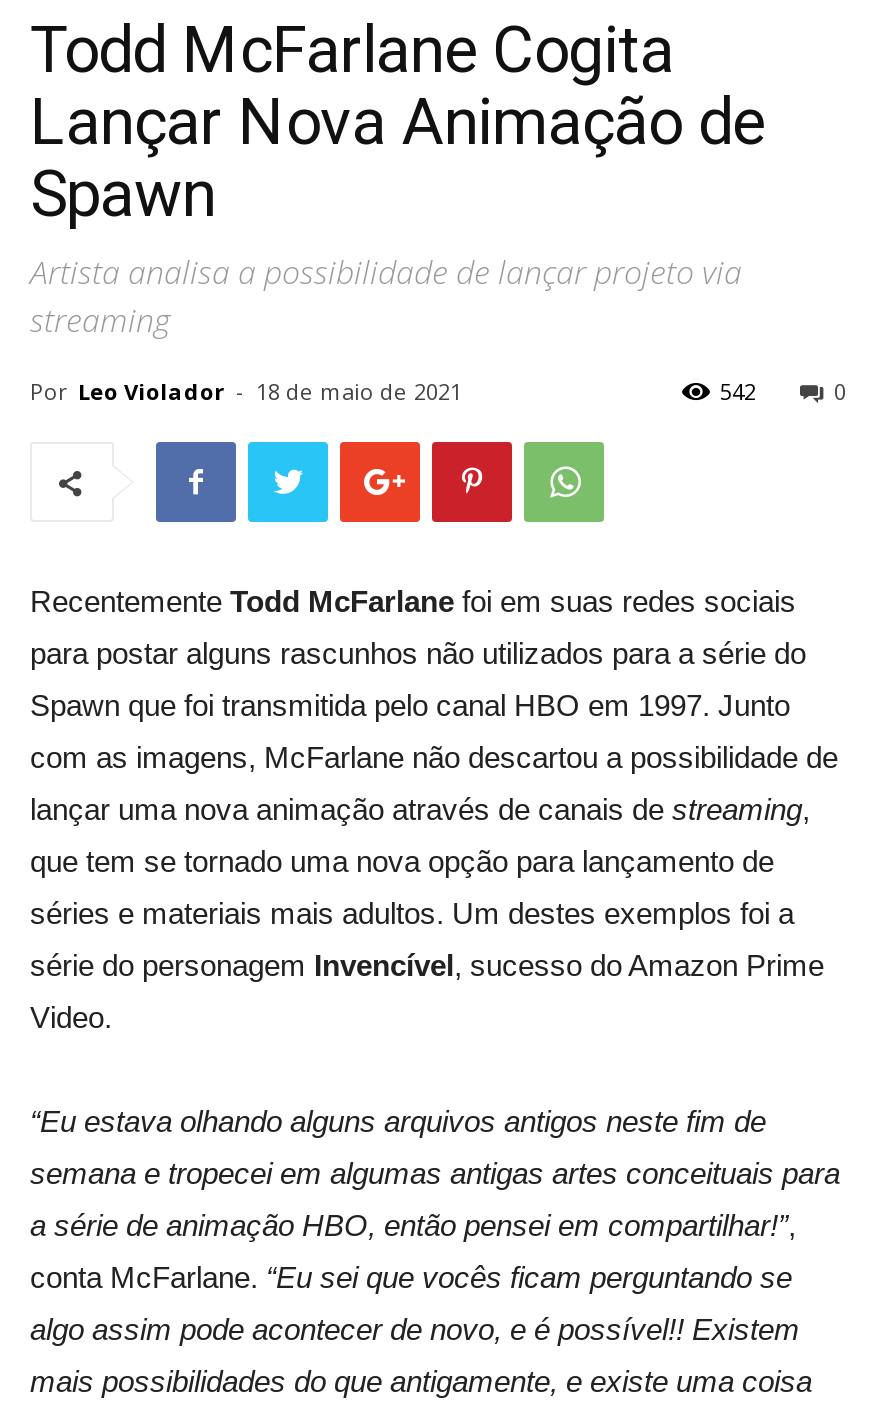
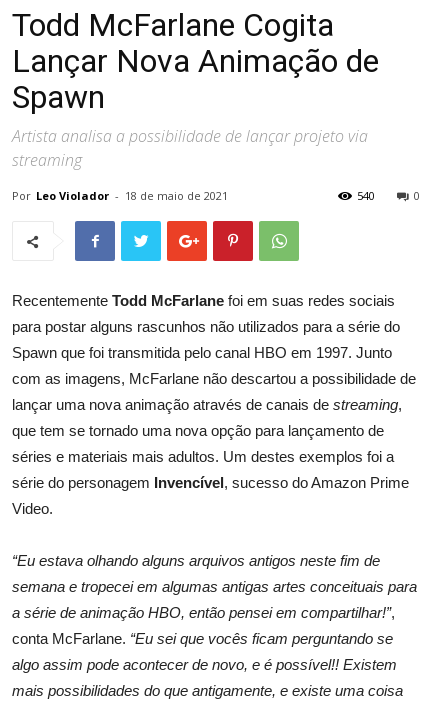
[720,376,756,406] 542 -> [357,188,375,203] 540

